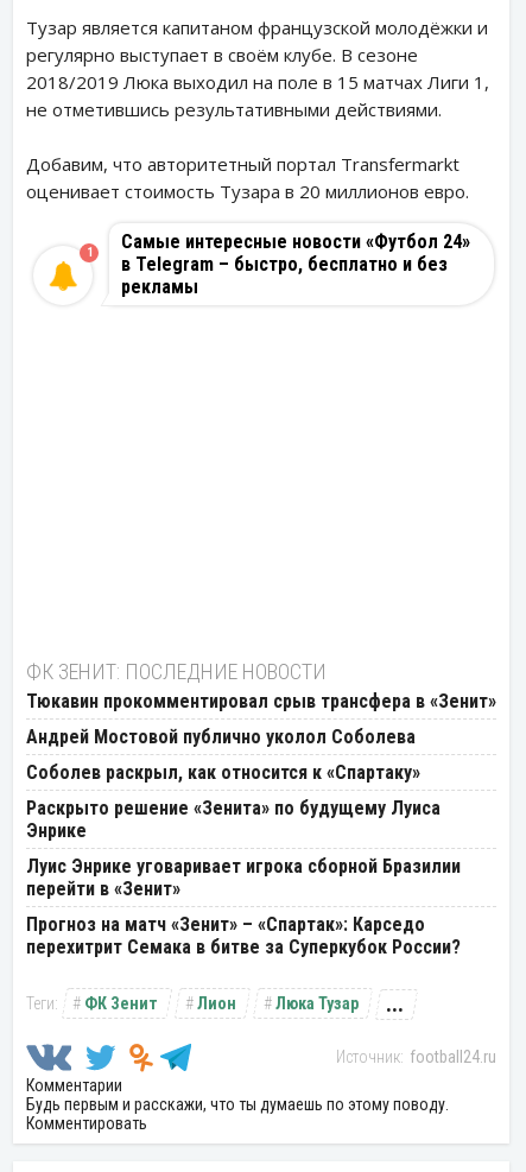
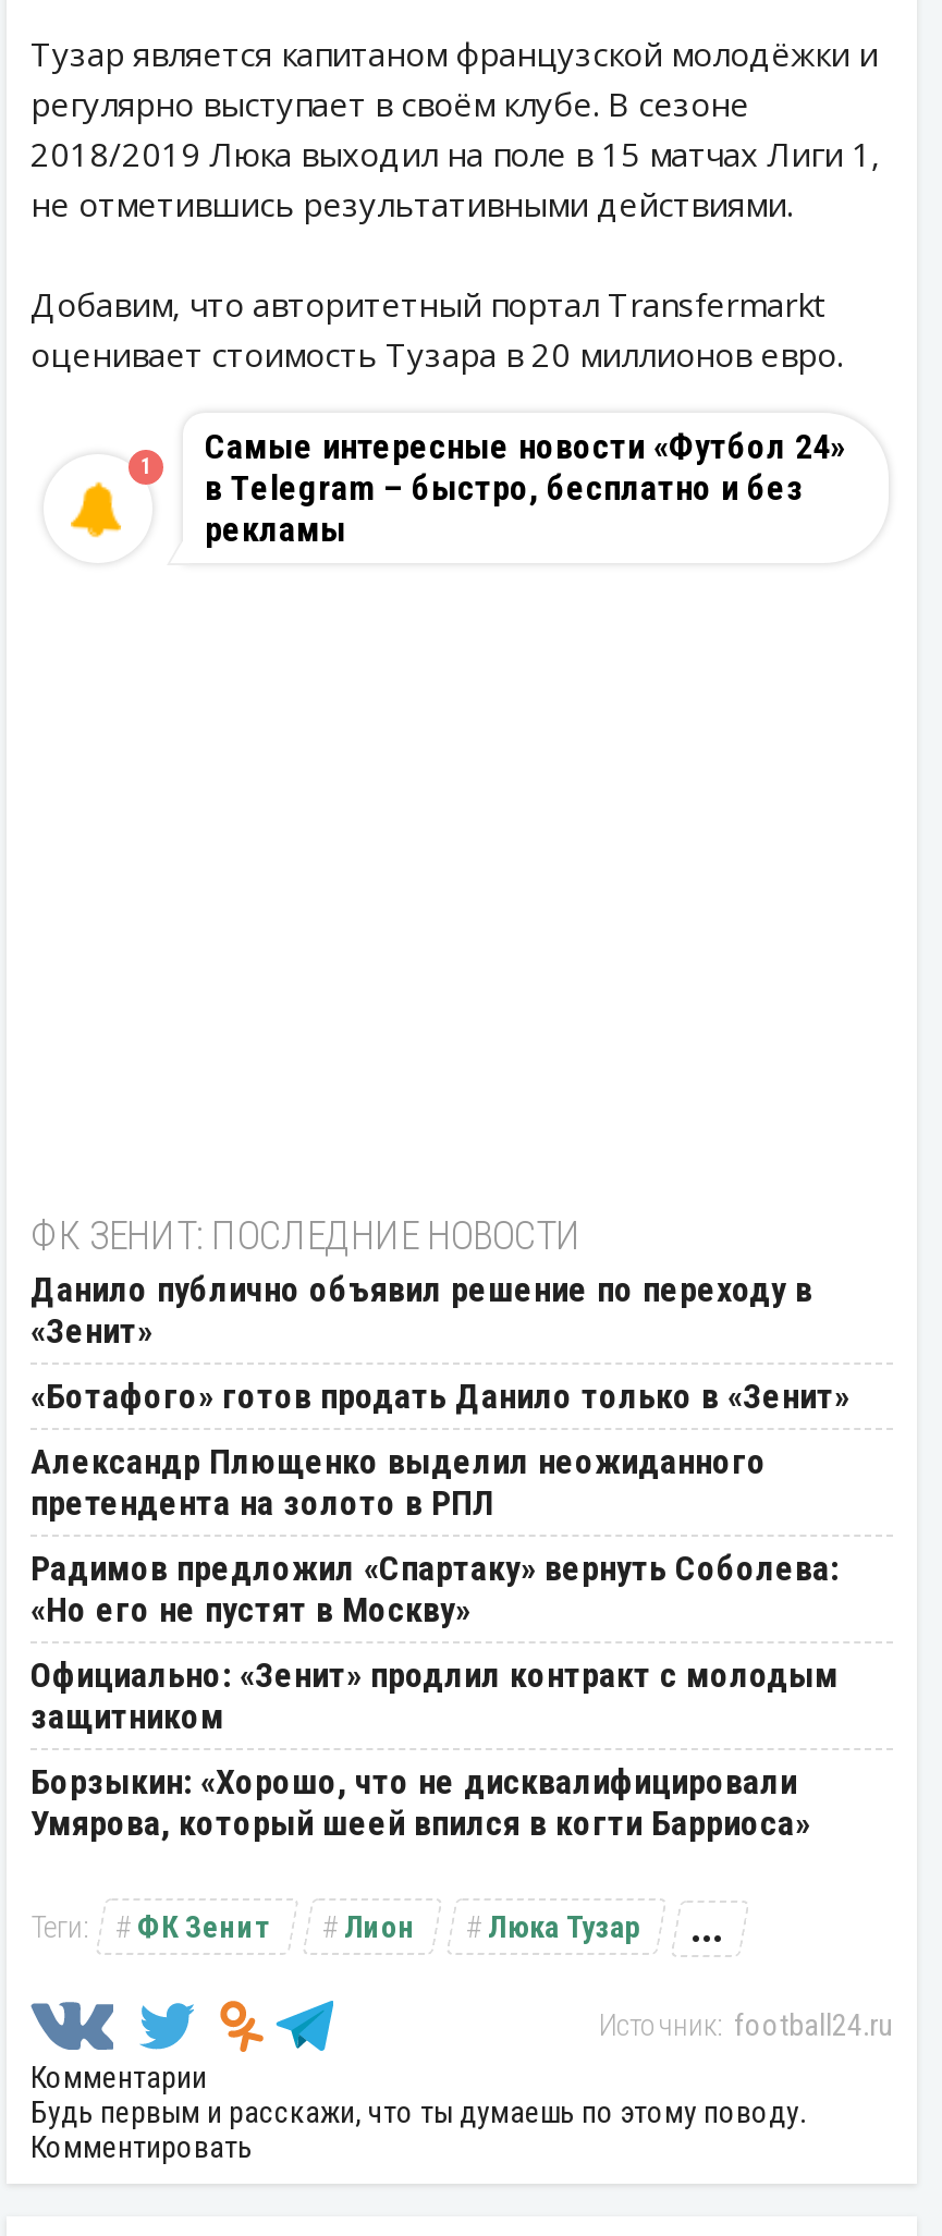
[26,690,496,712] Тюкавин прокомментировал срыв трансфера в «Зенит» -> [30,1269,812,1352] Данило публично объявил решение по переходу в | «Зенит»
[26,726,416,748] Андрей Мостовой публично уколол Соболева -> [30,1376,849,1417] «Ботафого» готов продать Данило только в «Зенит»
[26,761,420,784] Соболев раскрыл, как относится к «Спартаку» -> [30,1441,767,1524] Александр Плющенко выделил неожиданного | претендента на золото в РПЛ
[26,797,441,842] Раскрыто решение «Зенита» по будущему Луиса | Энрике -> [30,1548,839,1630] Радимов предложил «Спартаку» вернуть Соболева: | «Но его не пустят в Москву»
[26,855,461,900] Луис Энрике уговаривает игрока сборной Бразилии | перейти в «Зенит» -> [30,1654,839,1737] Официально: «Зенит» продлил контракт с молодым | защитником
[26,913,461,958] Прогноз на матч «Зенит» – «Спартак»: Карседо | перехитрит Семака в битве за Суперкубок России? -> [30,1761,810,1844] Борзыкин: «Хорошо, что не дисквалифицировали | Умярова, который шеей впился в когти Барриоса»

